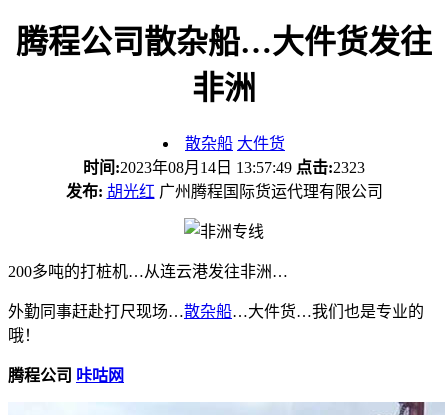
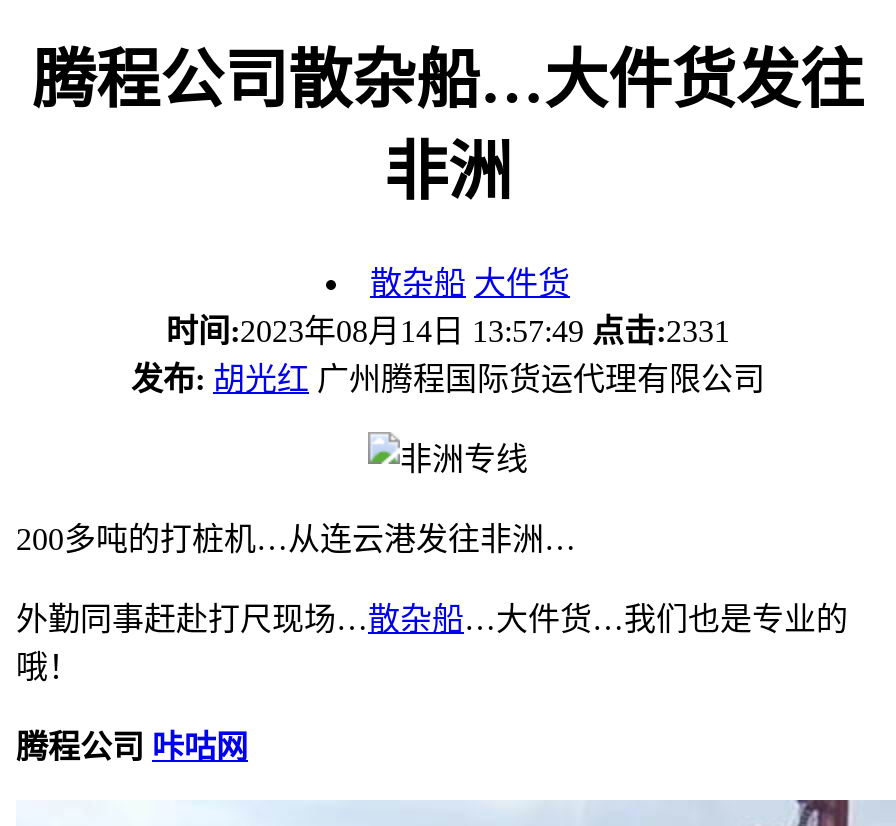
[83,159,365,176] 时间:2023年08月14日 13:57:49点击:2323 -> [166,314,730,348] 时间:2023年08月14日 13:57:49点击:2331

